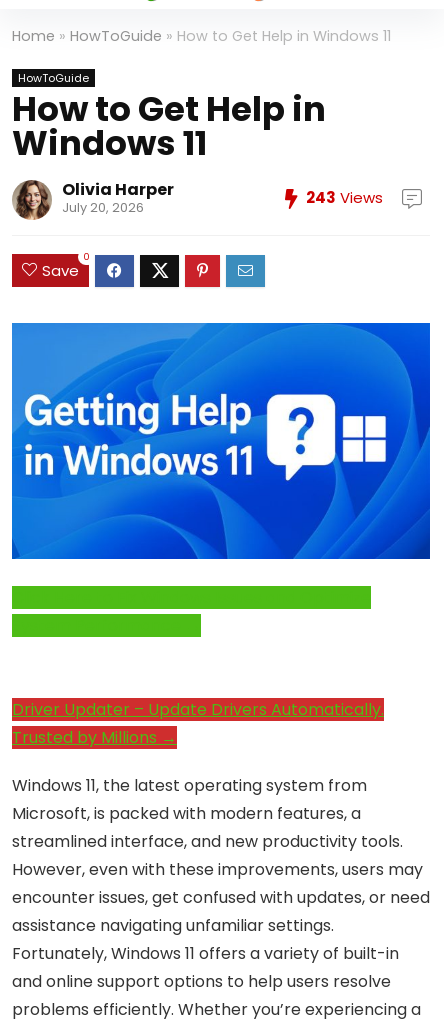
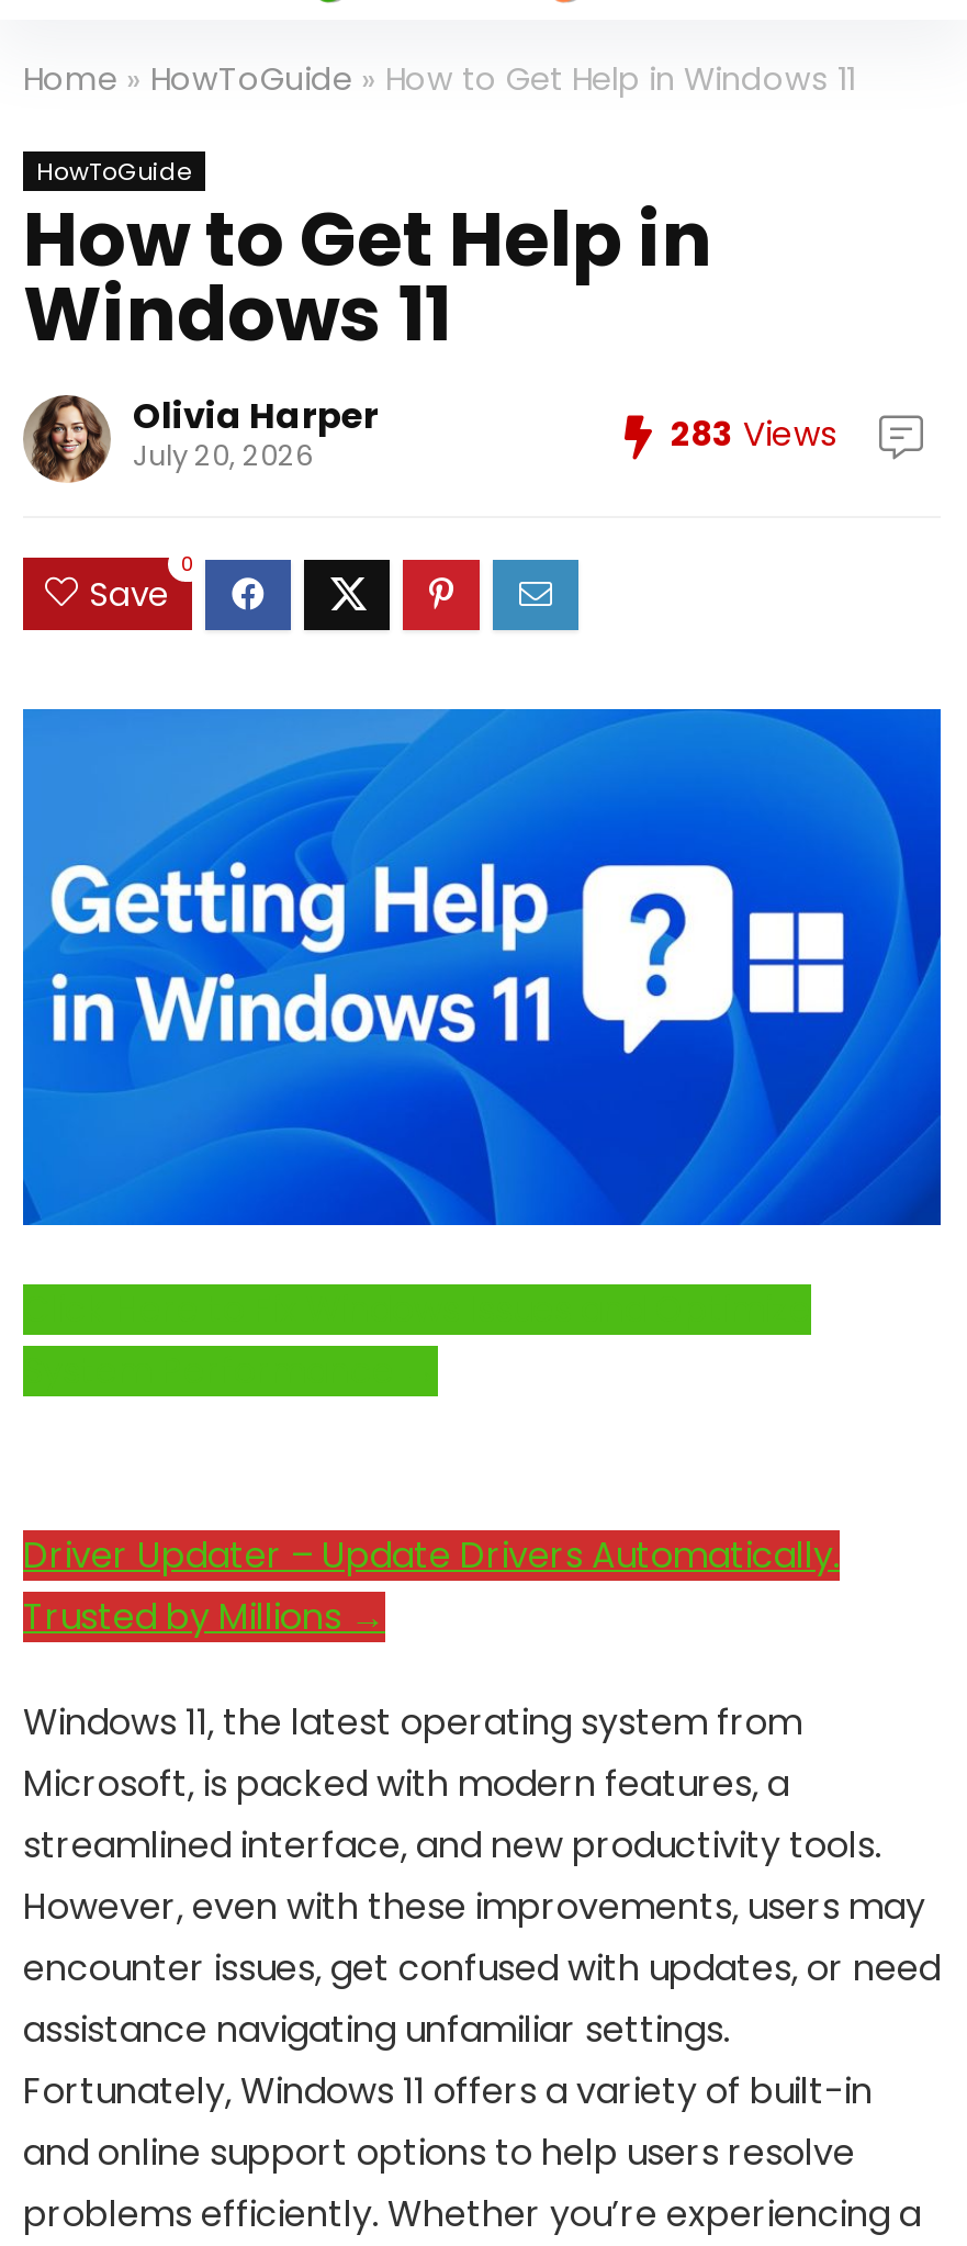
[306,187,383,208] 243 Views -> [671,411,837,457] 283 Views

